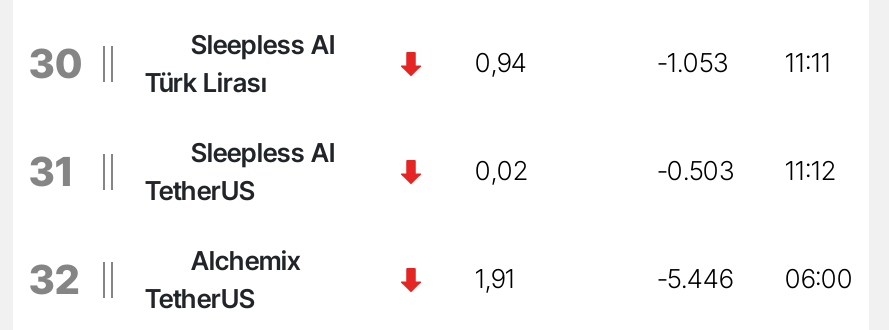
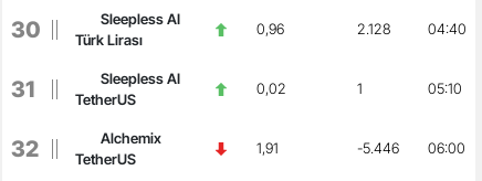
[475,46,527,78] 0,94 -> [256,20,284,38] 0,96
[657,46,729,78] -1.053 -> [357,20,391,38] 2.128
[785,46,831,78] 11:11 -> [428,20,467,38] 04:40
[657,154,735,186] -0.503 -> [357,79,363,97] 1
[785,154,837,186] 11:12 -> [428,79,462,97] 05:10

